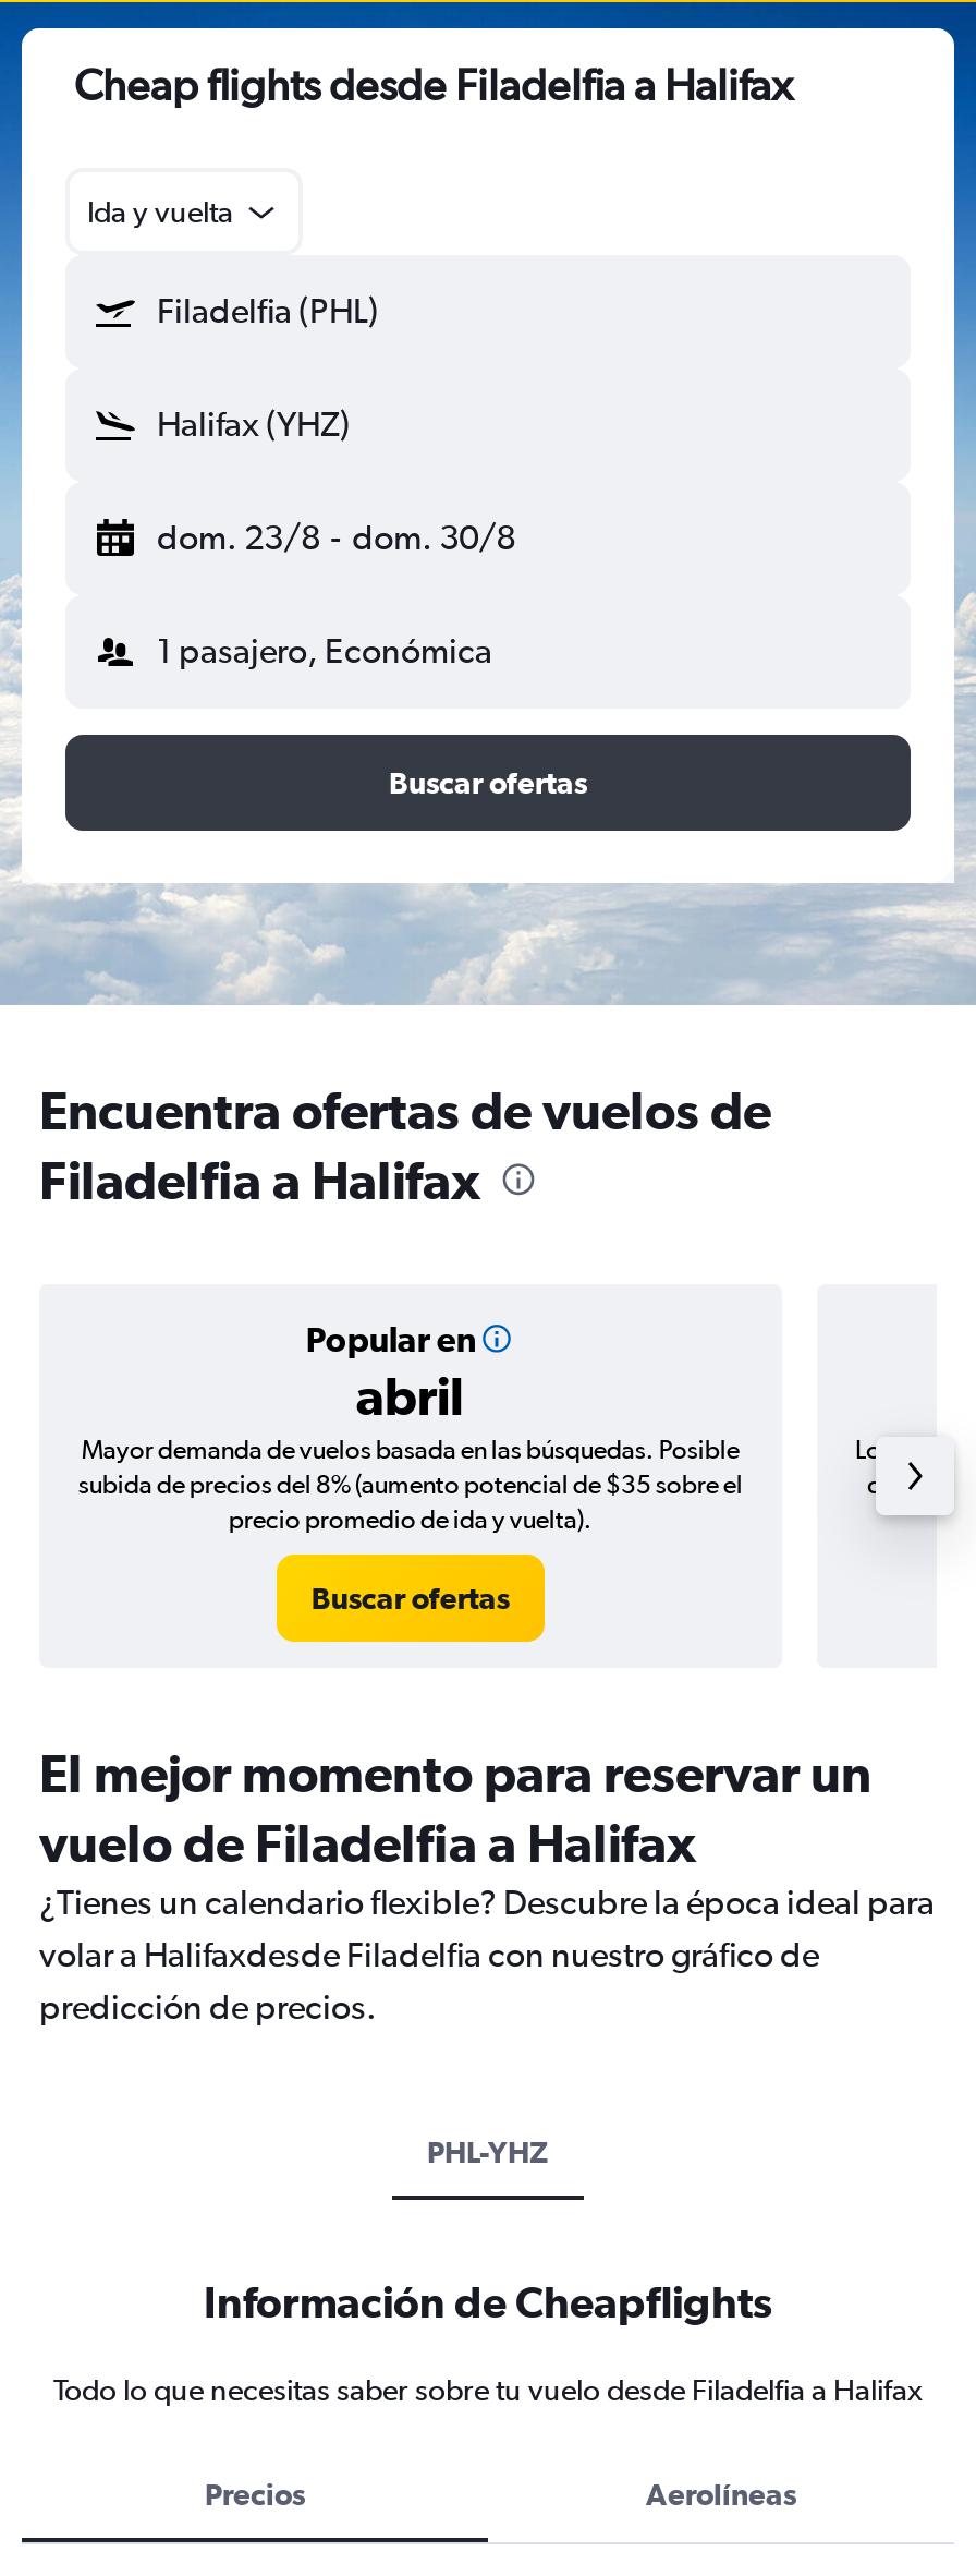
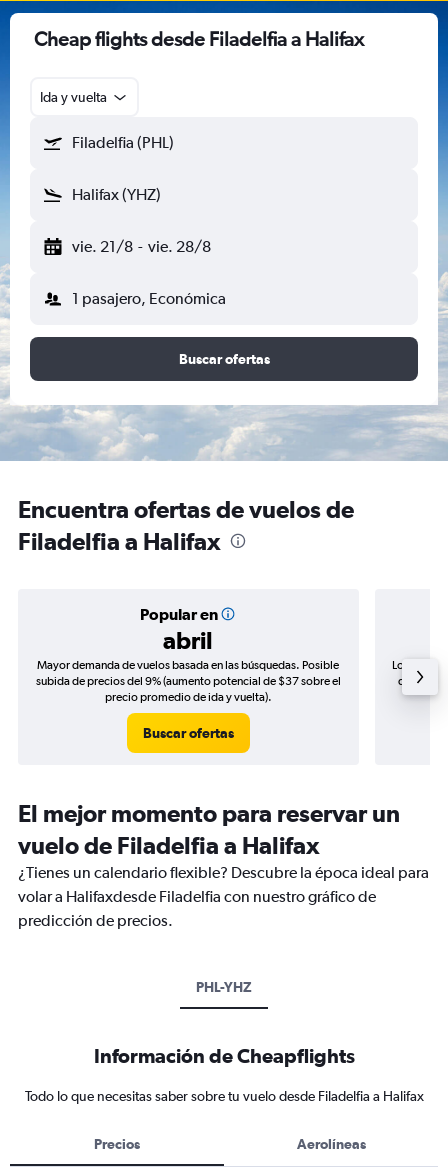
[157,517,515,558] dom. 23/8 - dom. 30/8 -> [72,237,211,256] vie. 21/8 - vie. 28/8
[78,1470,742,1500] subida de precios del 8% (aumento potencial de $35 sobre el -> [36,674,341,688] subida de precios del 9% (aumento potencial de $37 sobre el

